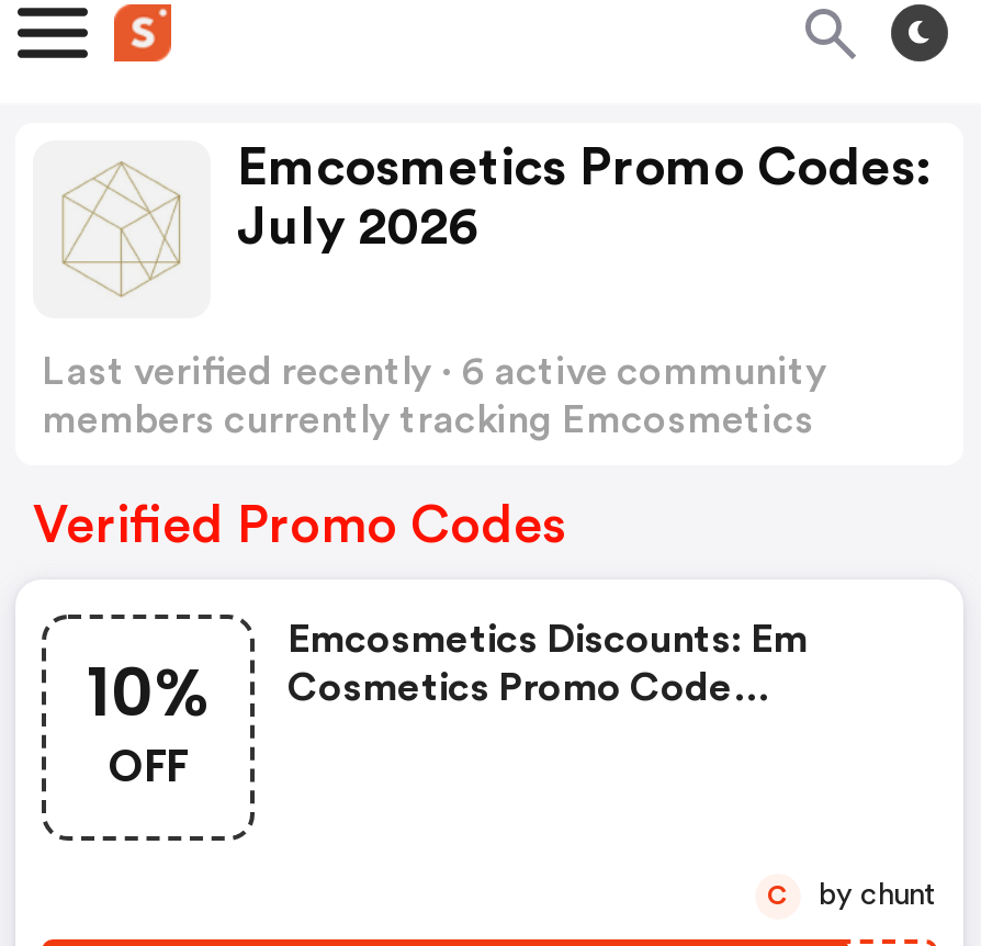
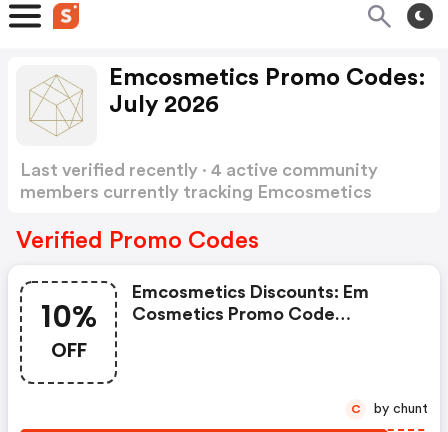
[42,351,827,391] Last verified recently · 6 active community -> [20,161,378,179] Last verified recently · 4 active community

